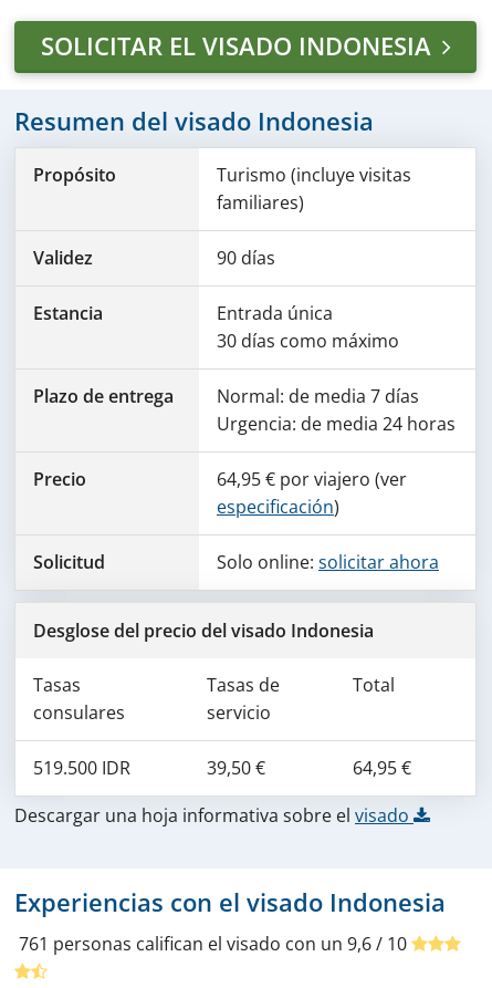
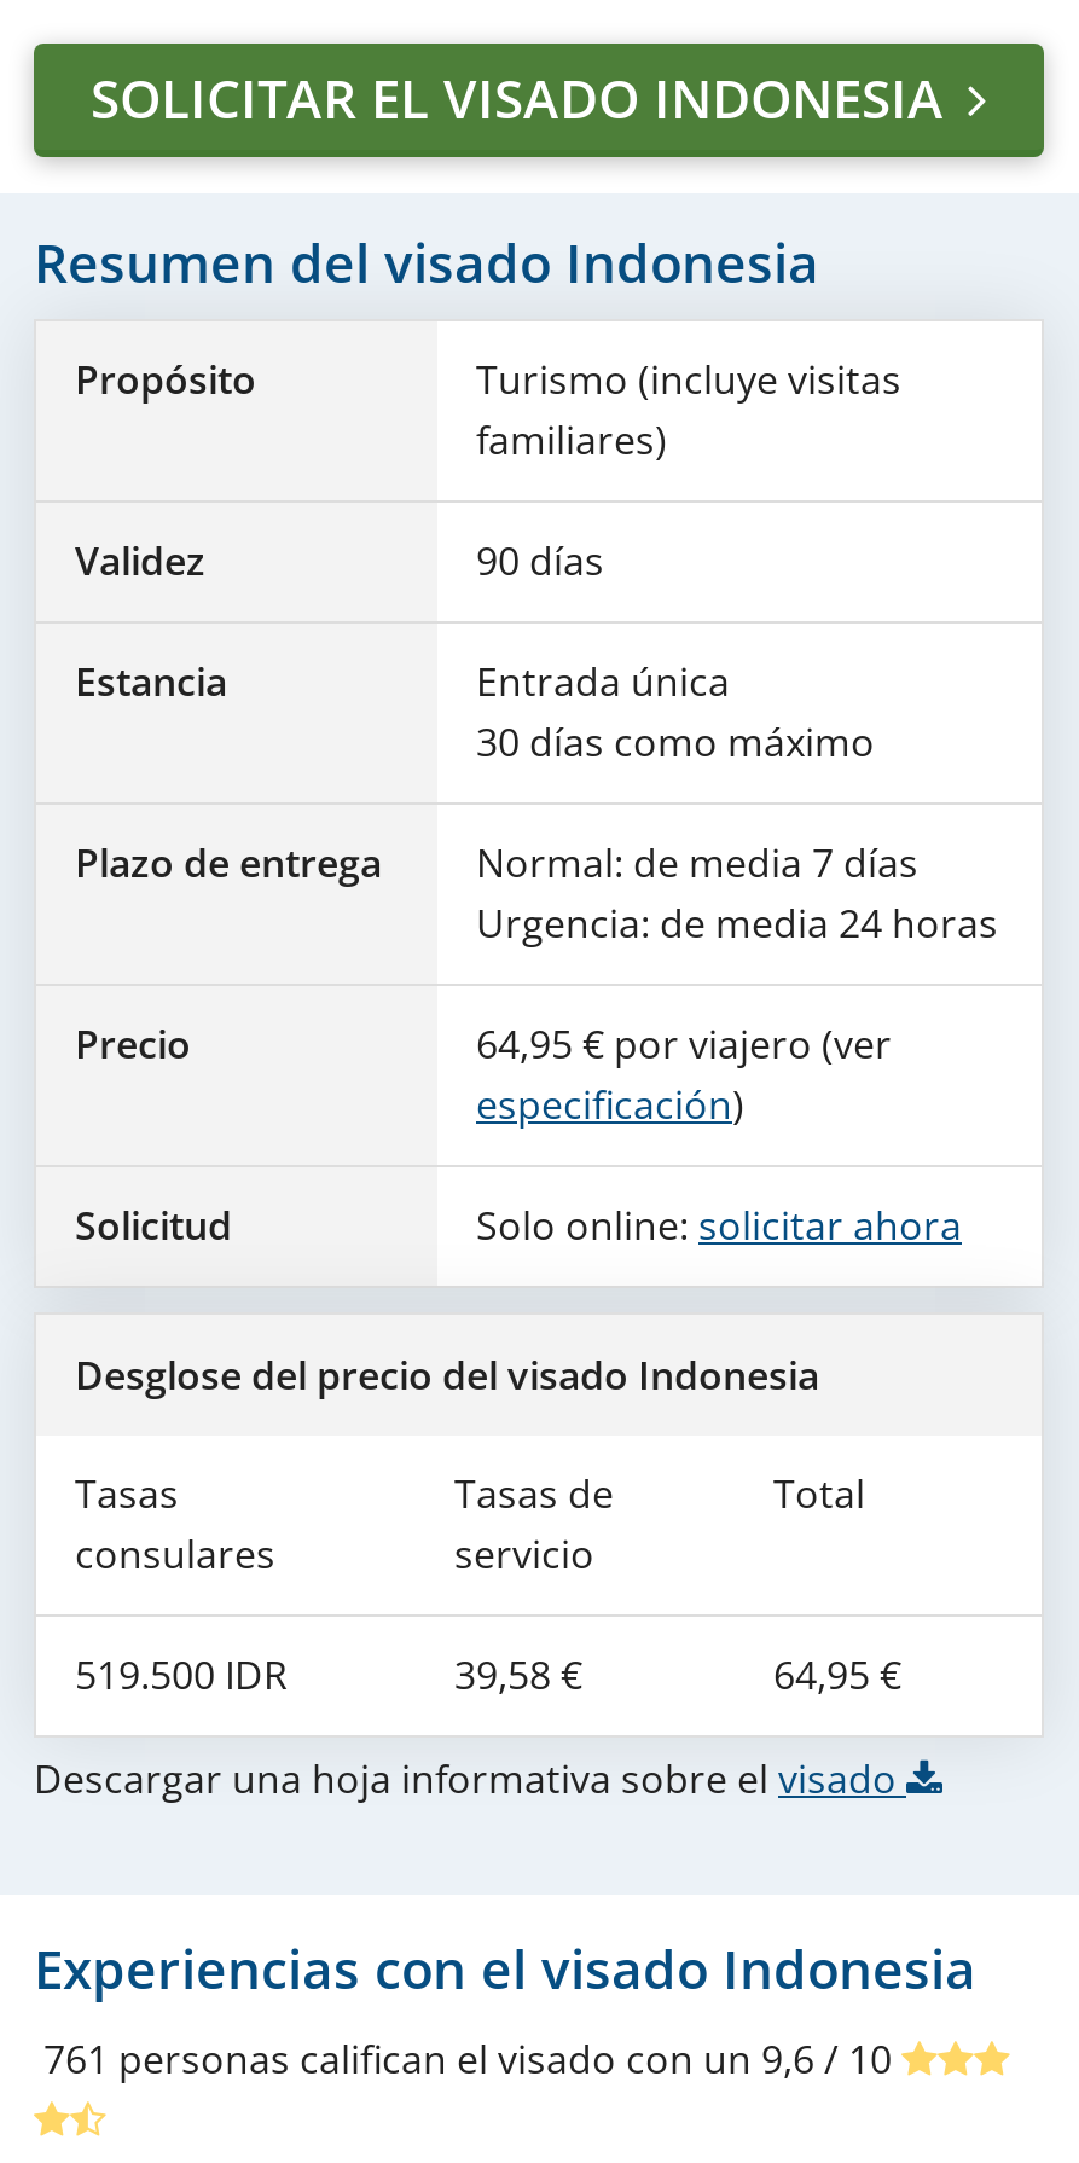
[207,756,265,780] 39,50 € -> [454,1648,582,1701] 39,58 €

